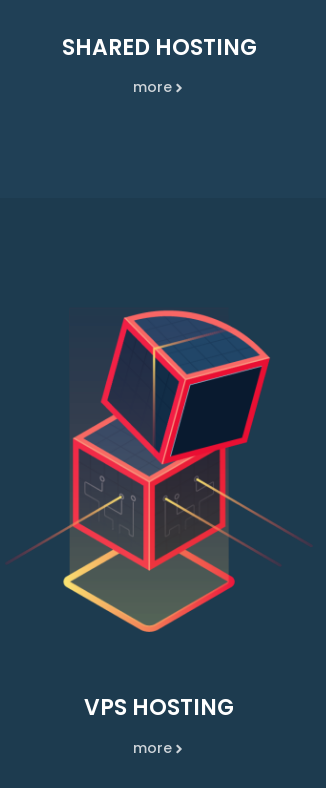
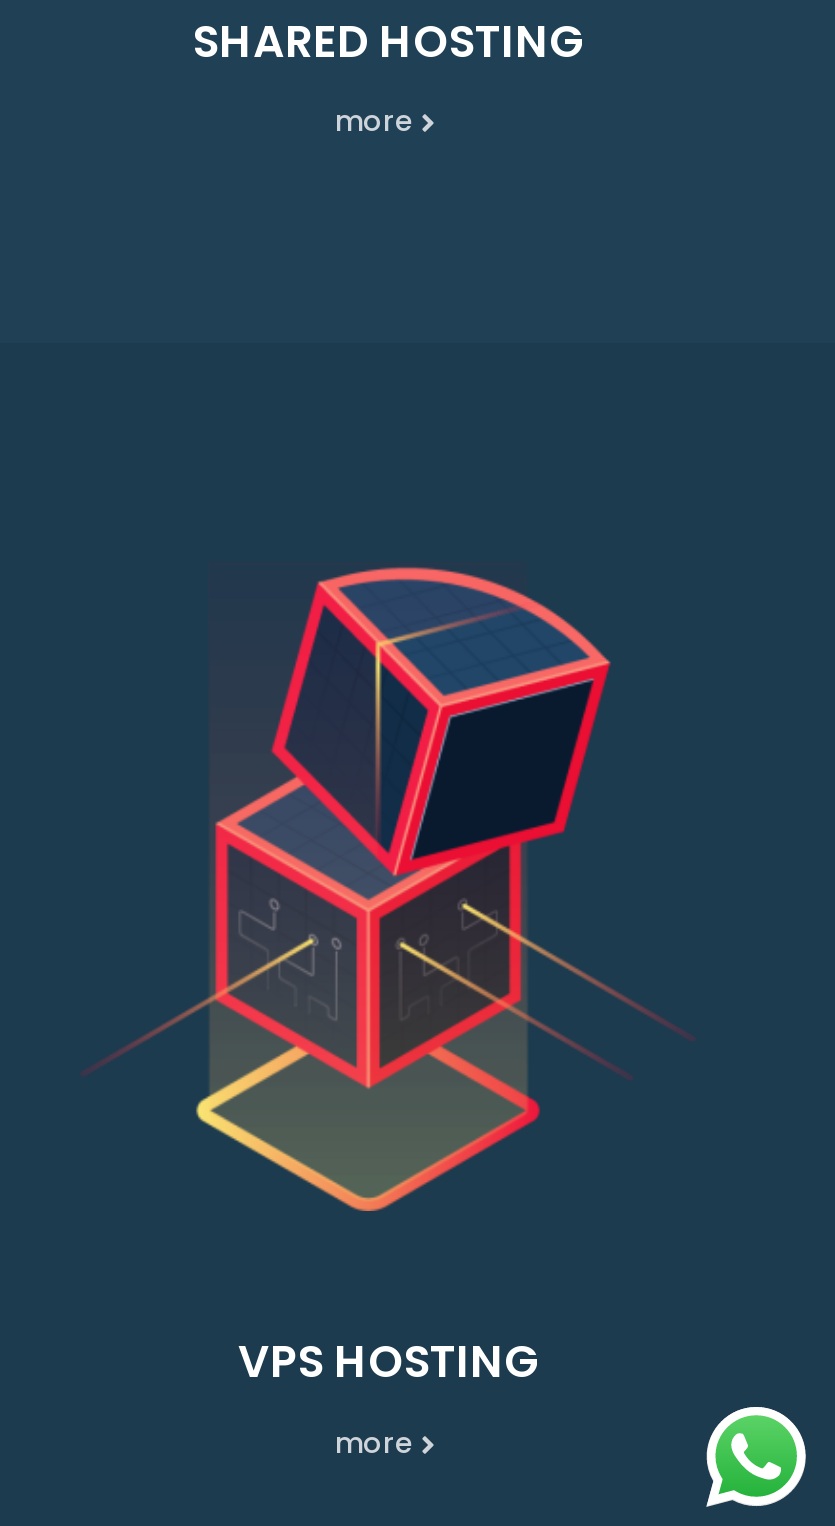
none -> [704,1405,808,1509] [image]

